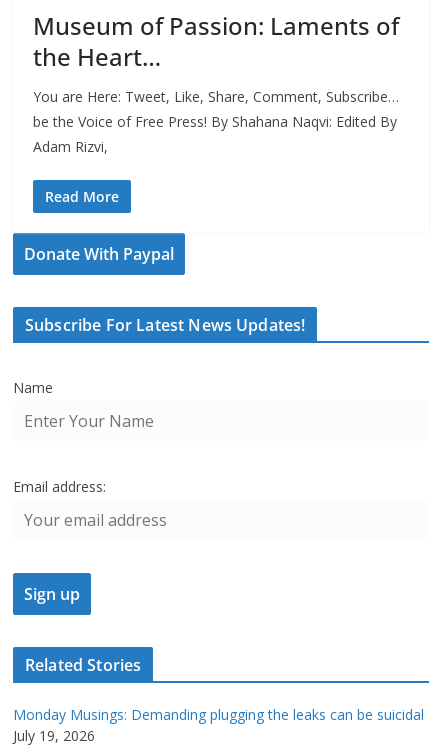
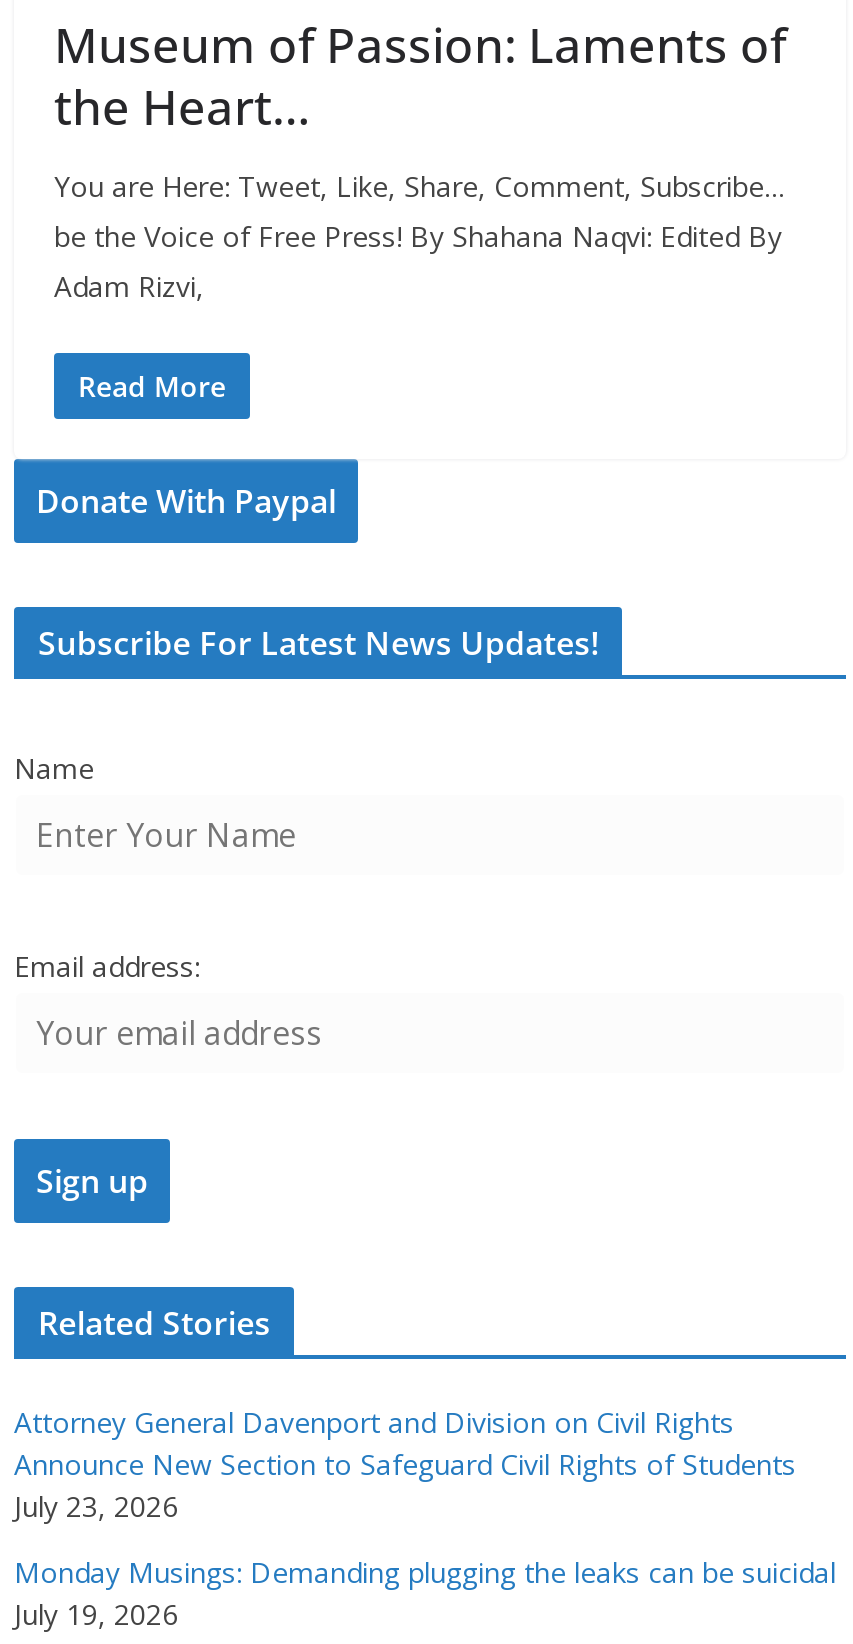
none -> [14,1403,796,1525] Attorney General Davenport and Division on Civil Rights | Announce New Section to Safeguard Civil Rights of Students | July 23, 2026

